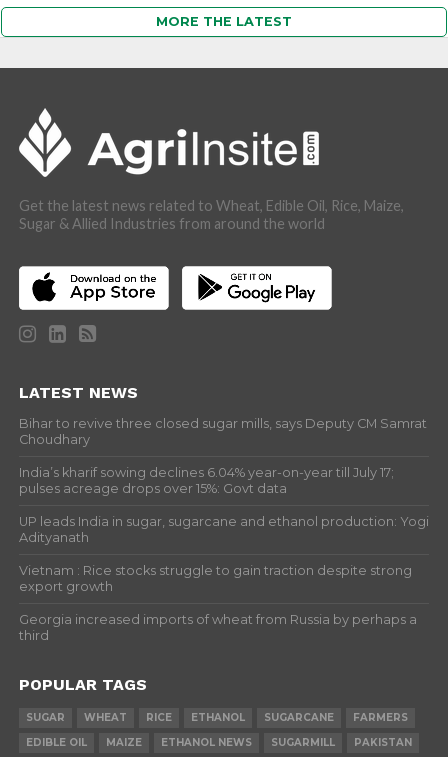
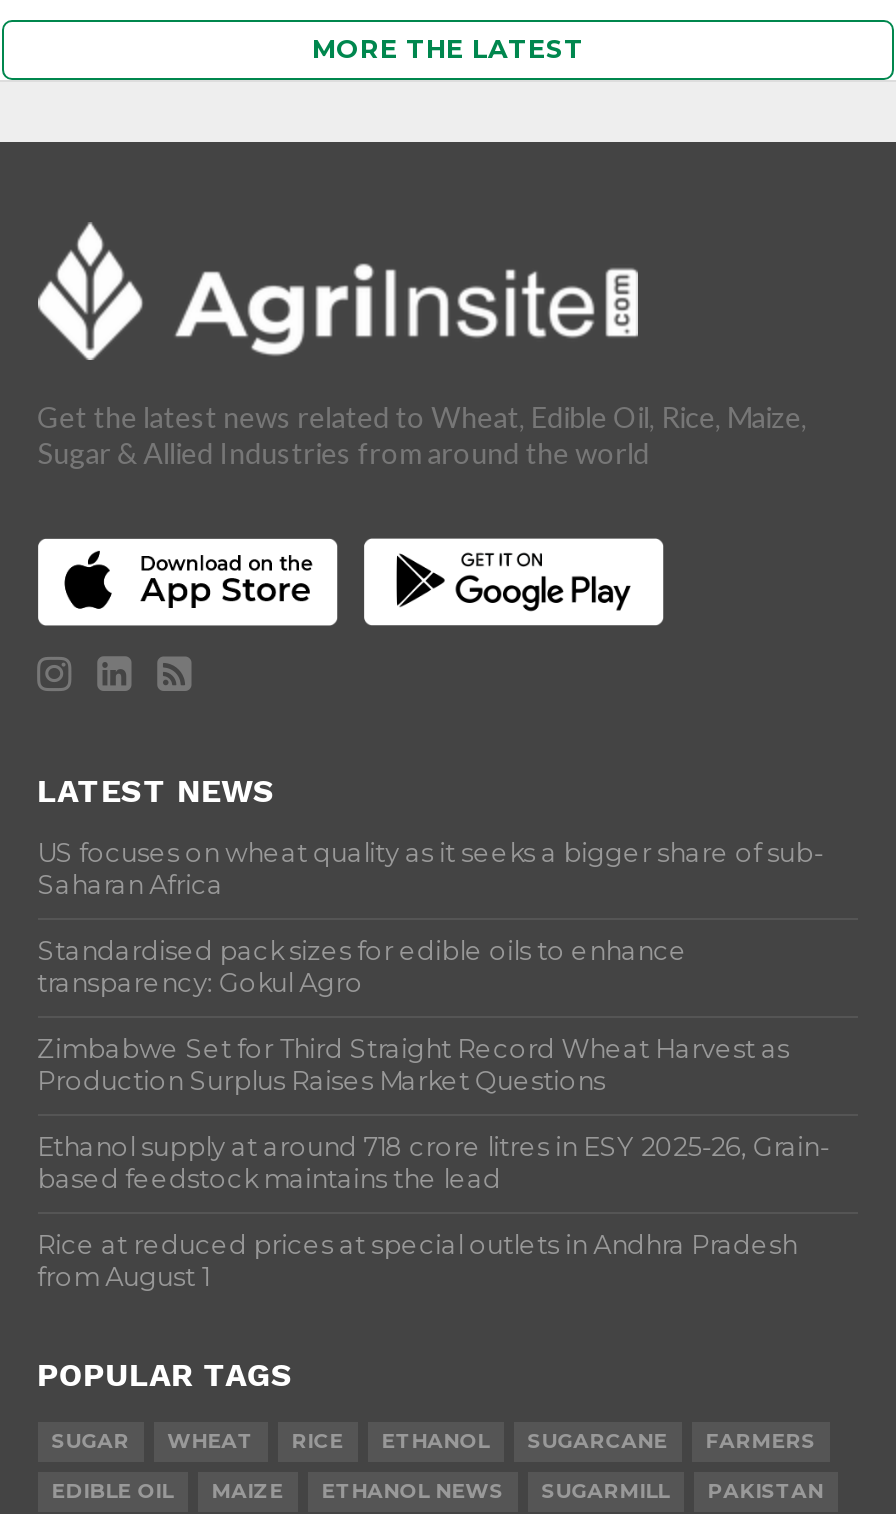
[19,416,427,447] Bihar to revive three closed sugar mills, says Deputy CM Samrat | Choudhary -> [37,837,823,899] US focuses on wheat quality as it seeks a bigger share of sub- | Saharan Africa
[19,465,394,496] India’s kharif sowing declines 6.04% year-on-year till July 17; | pulses acreage drops over 15%: Govt data -> [37,935,687,997] Standardised pack sizes for edible oils to enhance | transparency: Gokul Agro
[19,514,429,545] UP leads India in sugar, sugarcane and ethanol production: Yogi | Adityanath -> [37,1033,789,1095] Zimbabwe Set for Third Straight Record Wheat Harvest as | Production Surplus Raises Market Questions
[19,563,412,594] Vietnam : Rice stocks struggle to gain traction despite strong | export growth -> [37,1131,829,1193] Ethanol supply at around 718 crore litres in ESY 2025-26, Grain- | based feedstock maintains the lead
[19,612,417,643] Georgia increased imports of wheat from Russia by perhaps a | third -> [37,1229,797,1291] Rice at reduced prices at special outlets in Andhra Pradesh | from August 1

